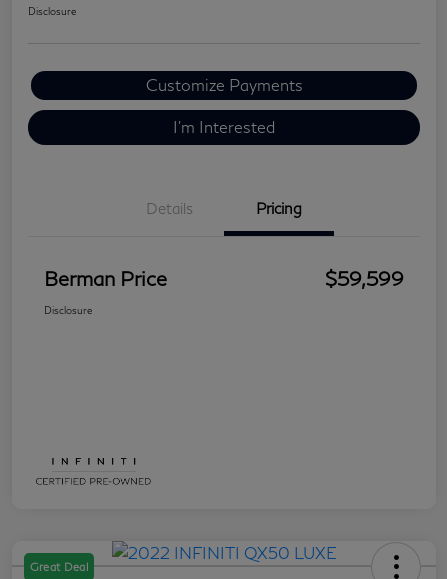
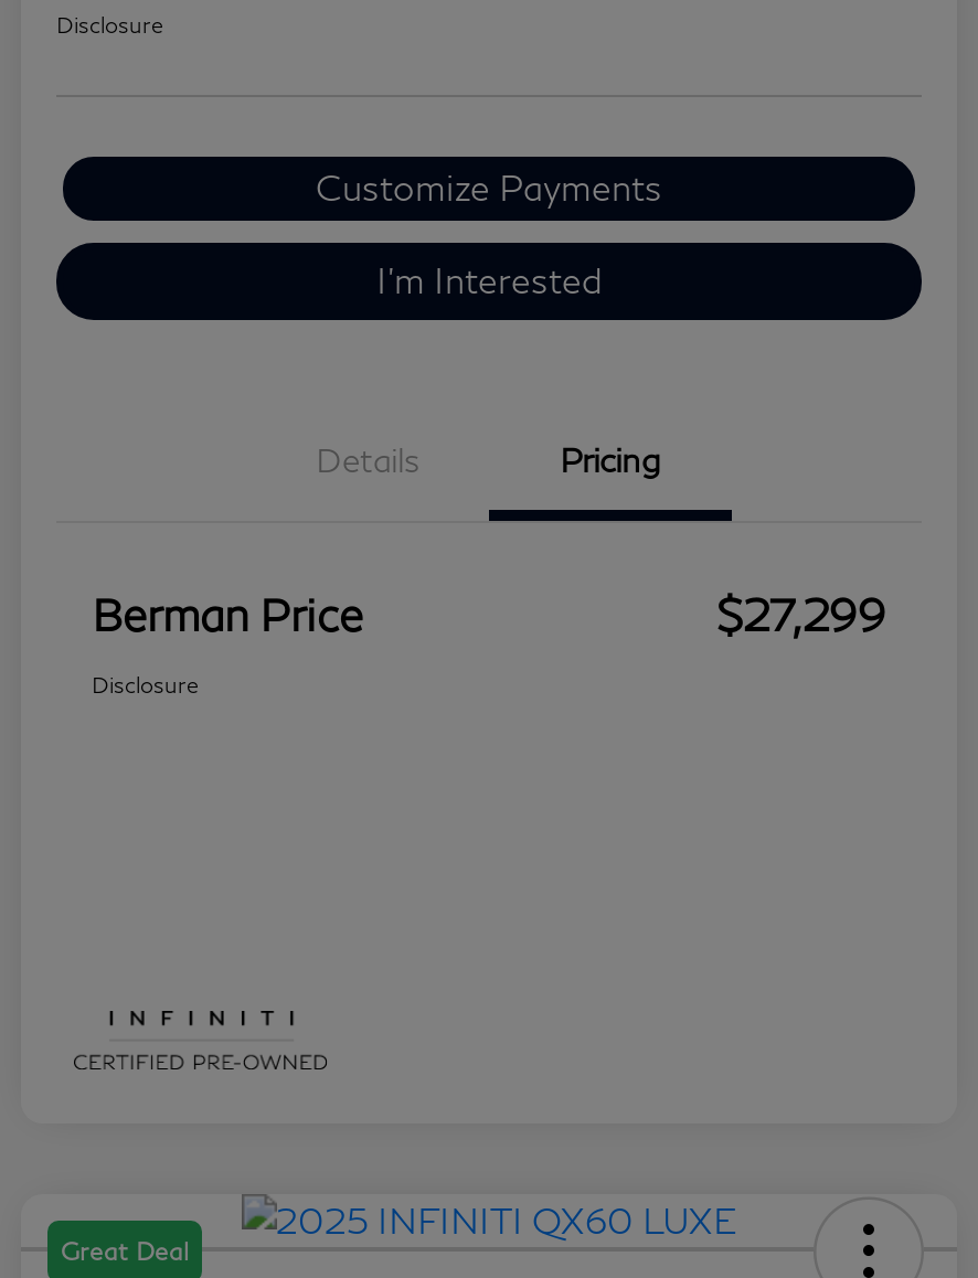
[325,266,404,290] $59,599 -> [716,587,886,640] $27,299

